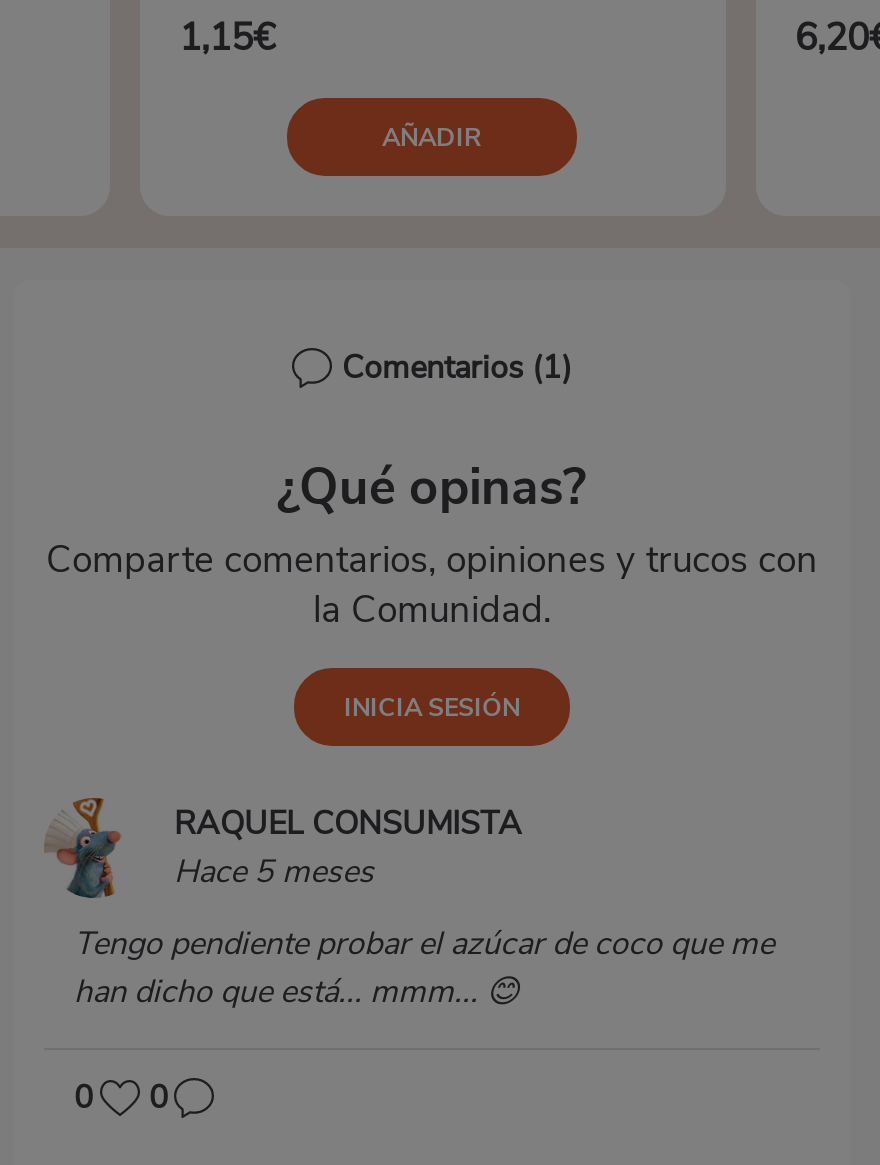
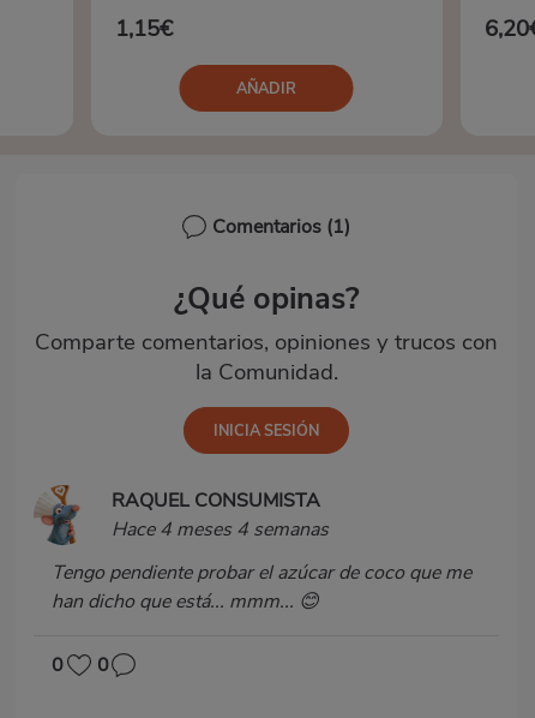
[174,849,374,893] Hace 5 meses -> [112,516,329,542] Hace 4 meses 4 semanas

